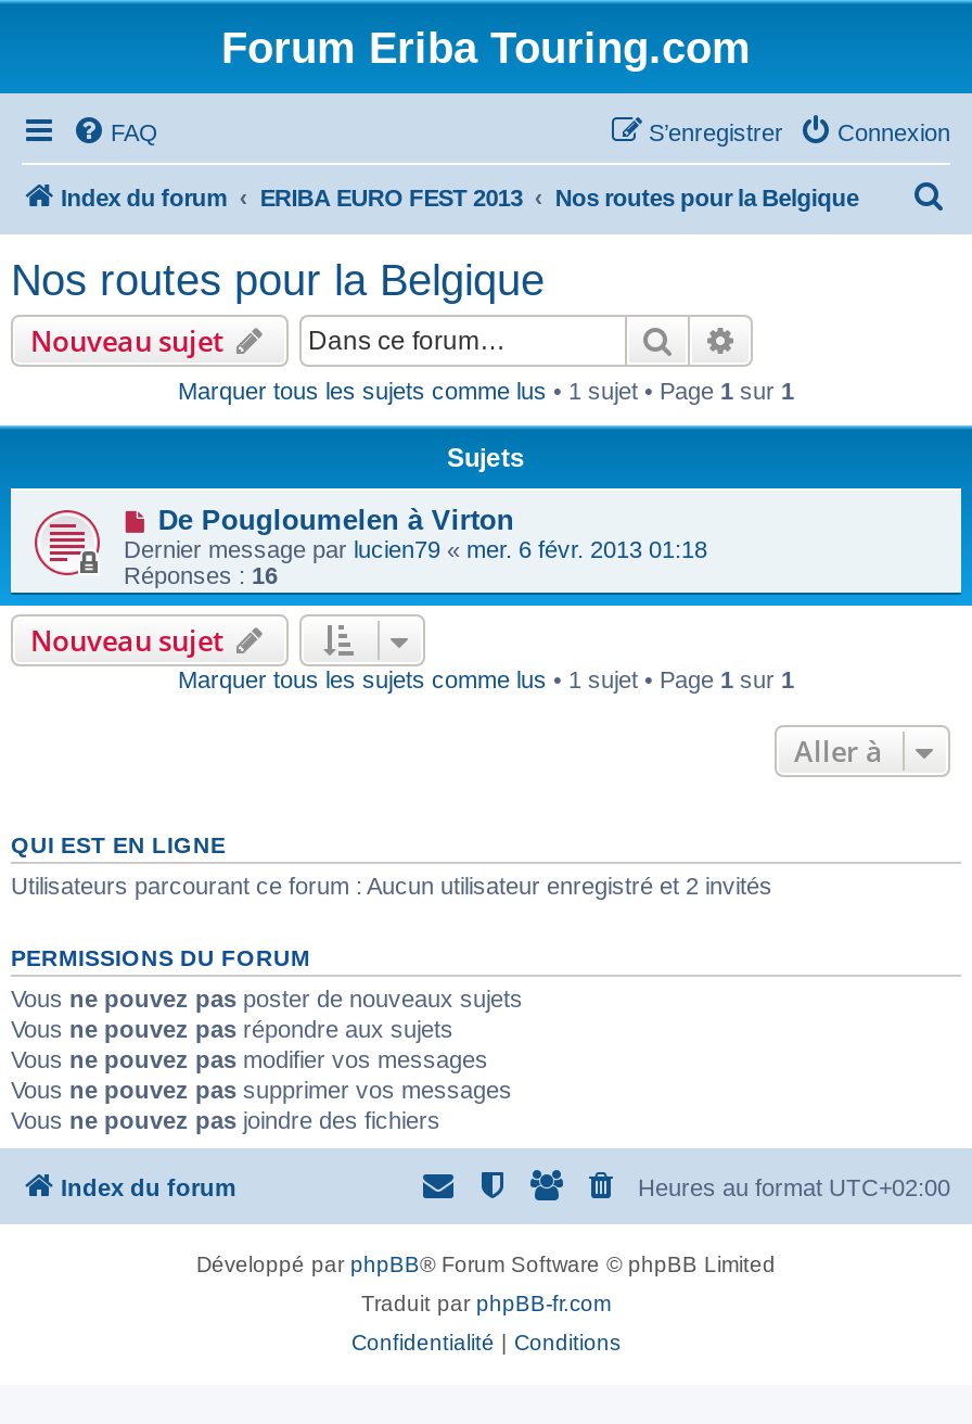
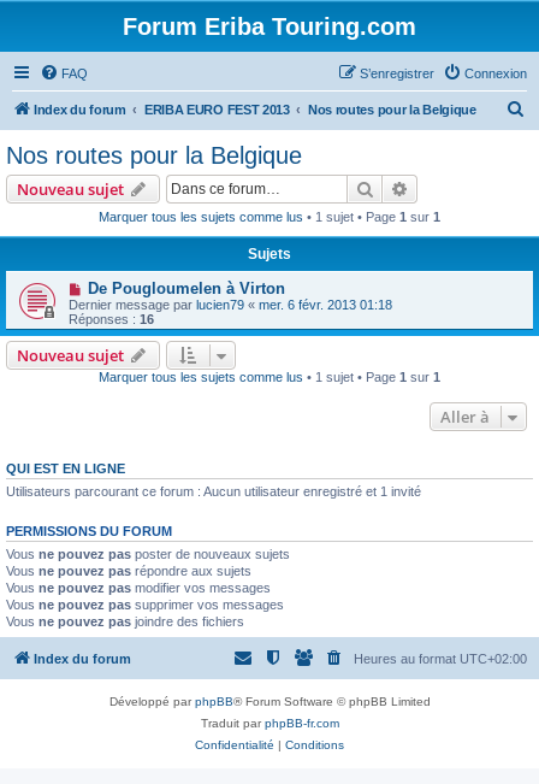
[11,873,772,899] Utilisateurs parcourant ce forum : Aucun utilisateur enregistré et 2 invités -> [6,484,421,499] Utilisateurs parcourant ce forum : Aucun utilisateur enregistré et 1 invité

